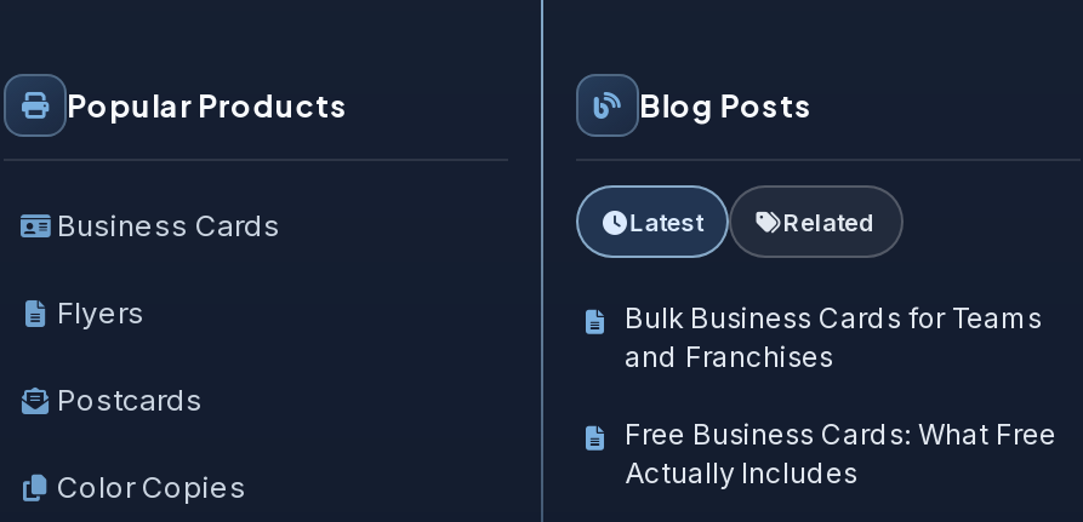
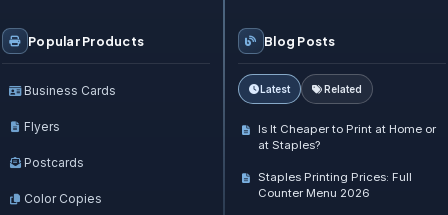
[625,302,1042,374] Bulk Business Cards for Teams | and Franchises -> [258,122,436,152] Is It Cheaper to Print at Home or | at Staples?
[625,418,1056,491] Free Business Cards: What Free | Actually Includes -> [258,170,412,200] Staples Printing Prices: Full | Counter Menu 2026

